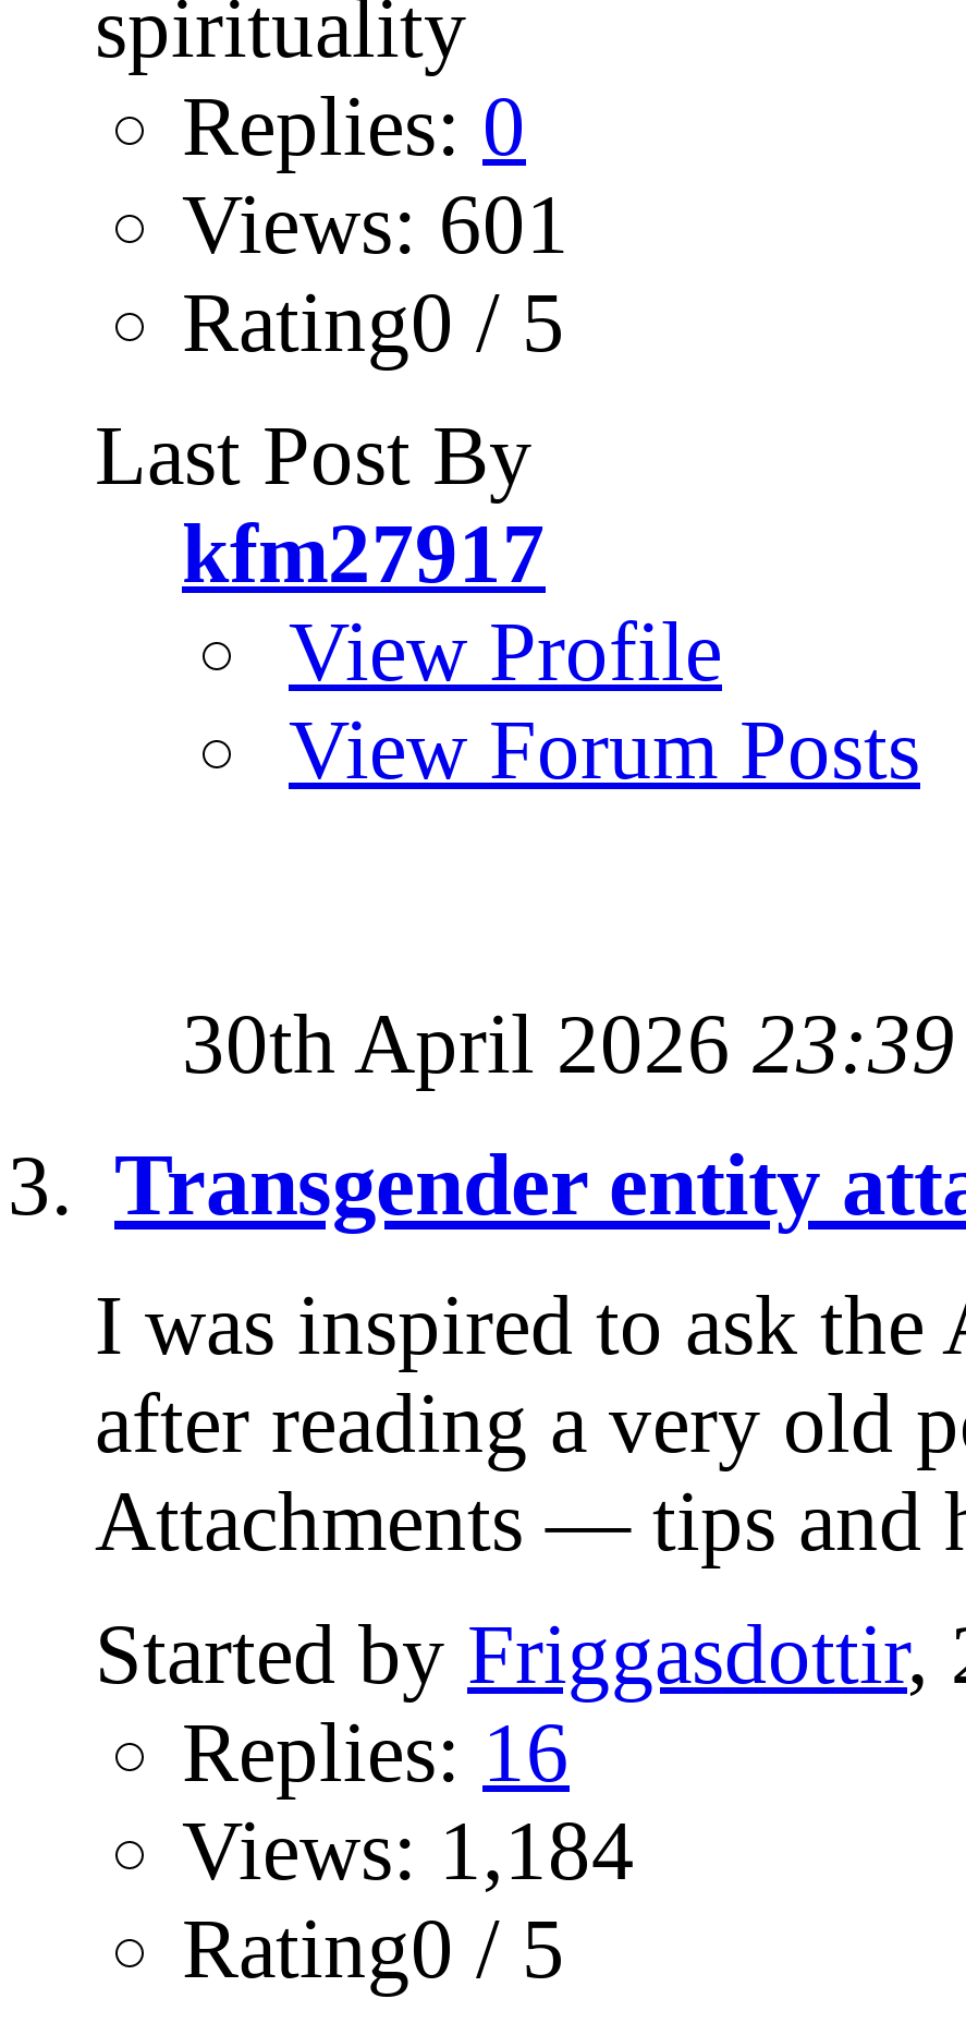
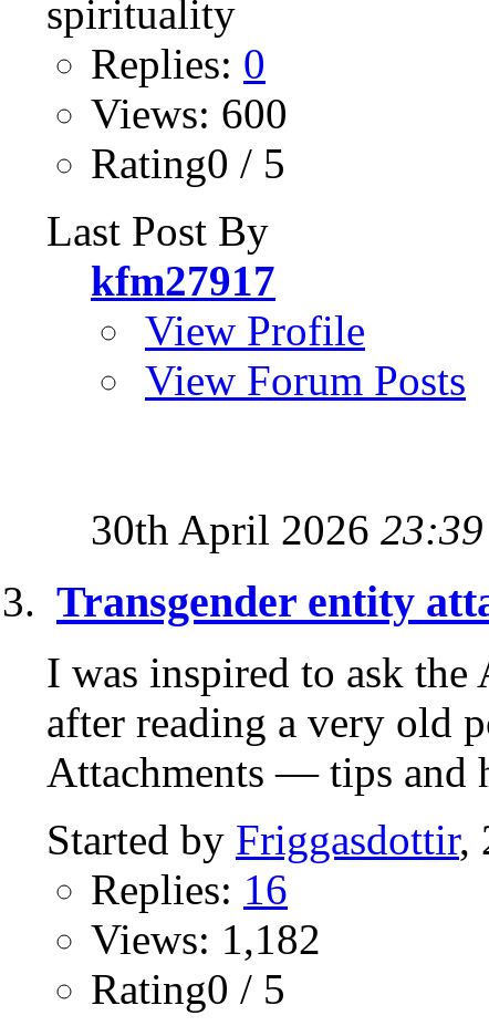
[182,177,570,270] Views: 601 -> [91,90,288,137] Views: 600
[182,1804,635,1897] Views: 1,184 -> [91,916,321,963] Views: 1,182

